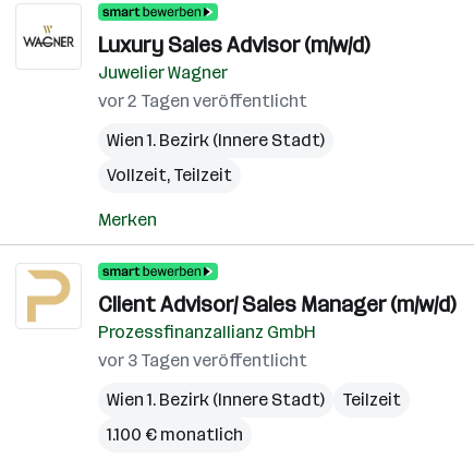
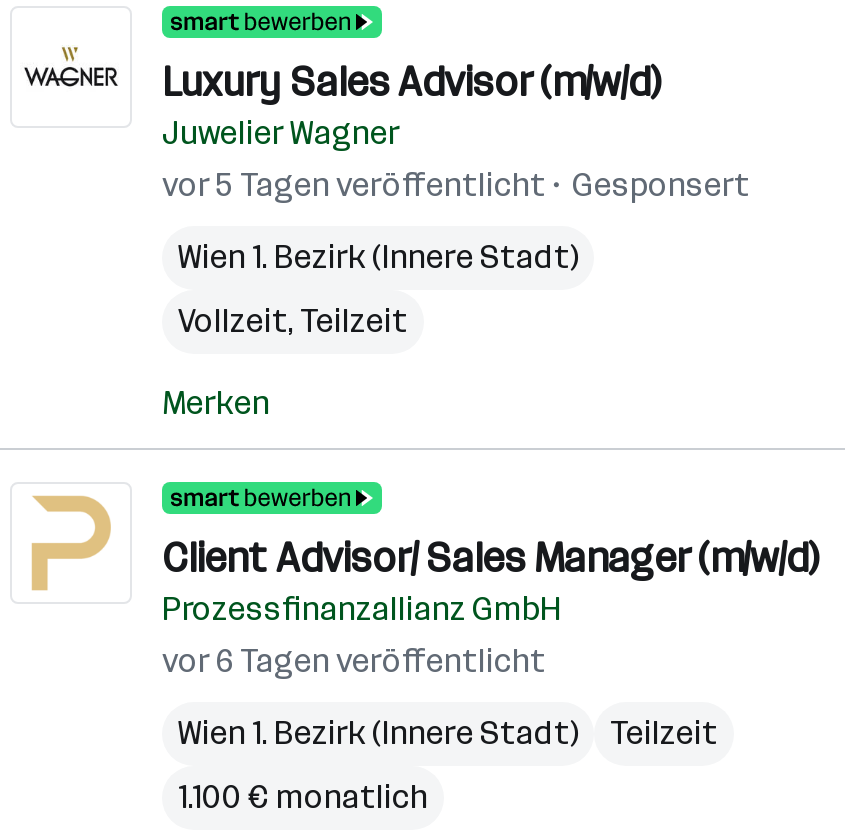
[98,90,307,111] vor 2 Tagen veröffentlicht -> [162,166,750,204] vor 5 Tagen veröffentlicht | Gesponsert
[98,350,307,371] vor 3 Tagen veröffentlicht -> [162,642,546,680] vor 6 Tagen veröffentlicht

